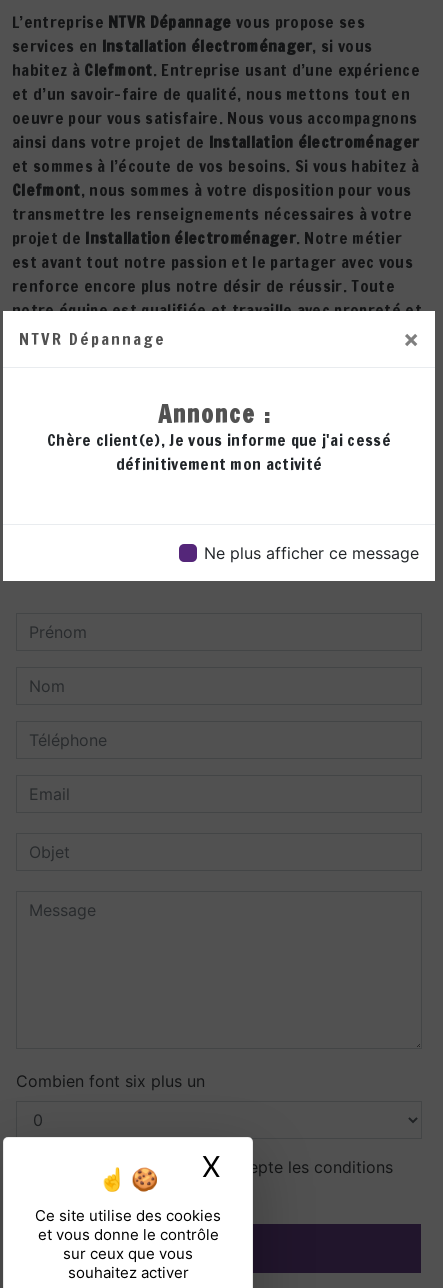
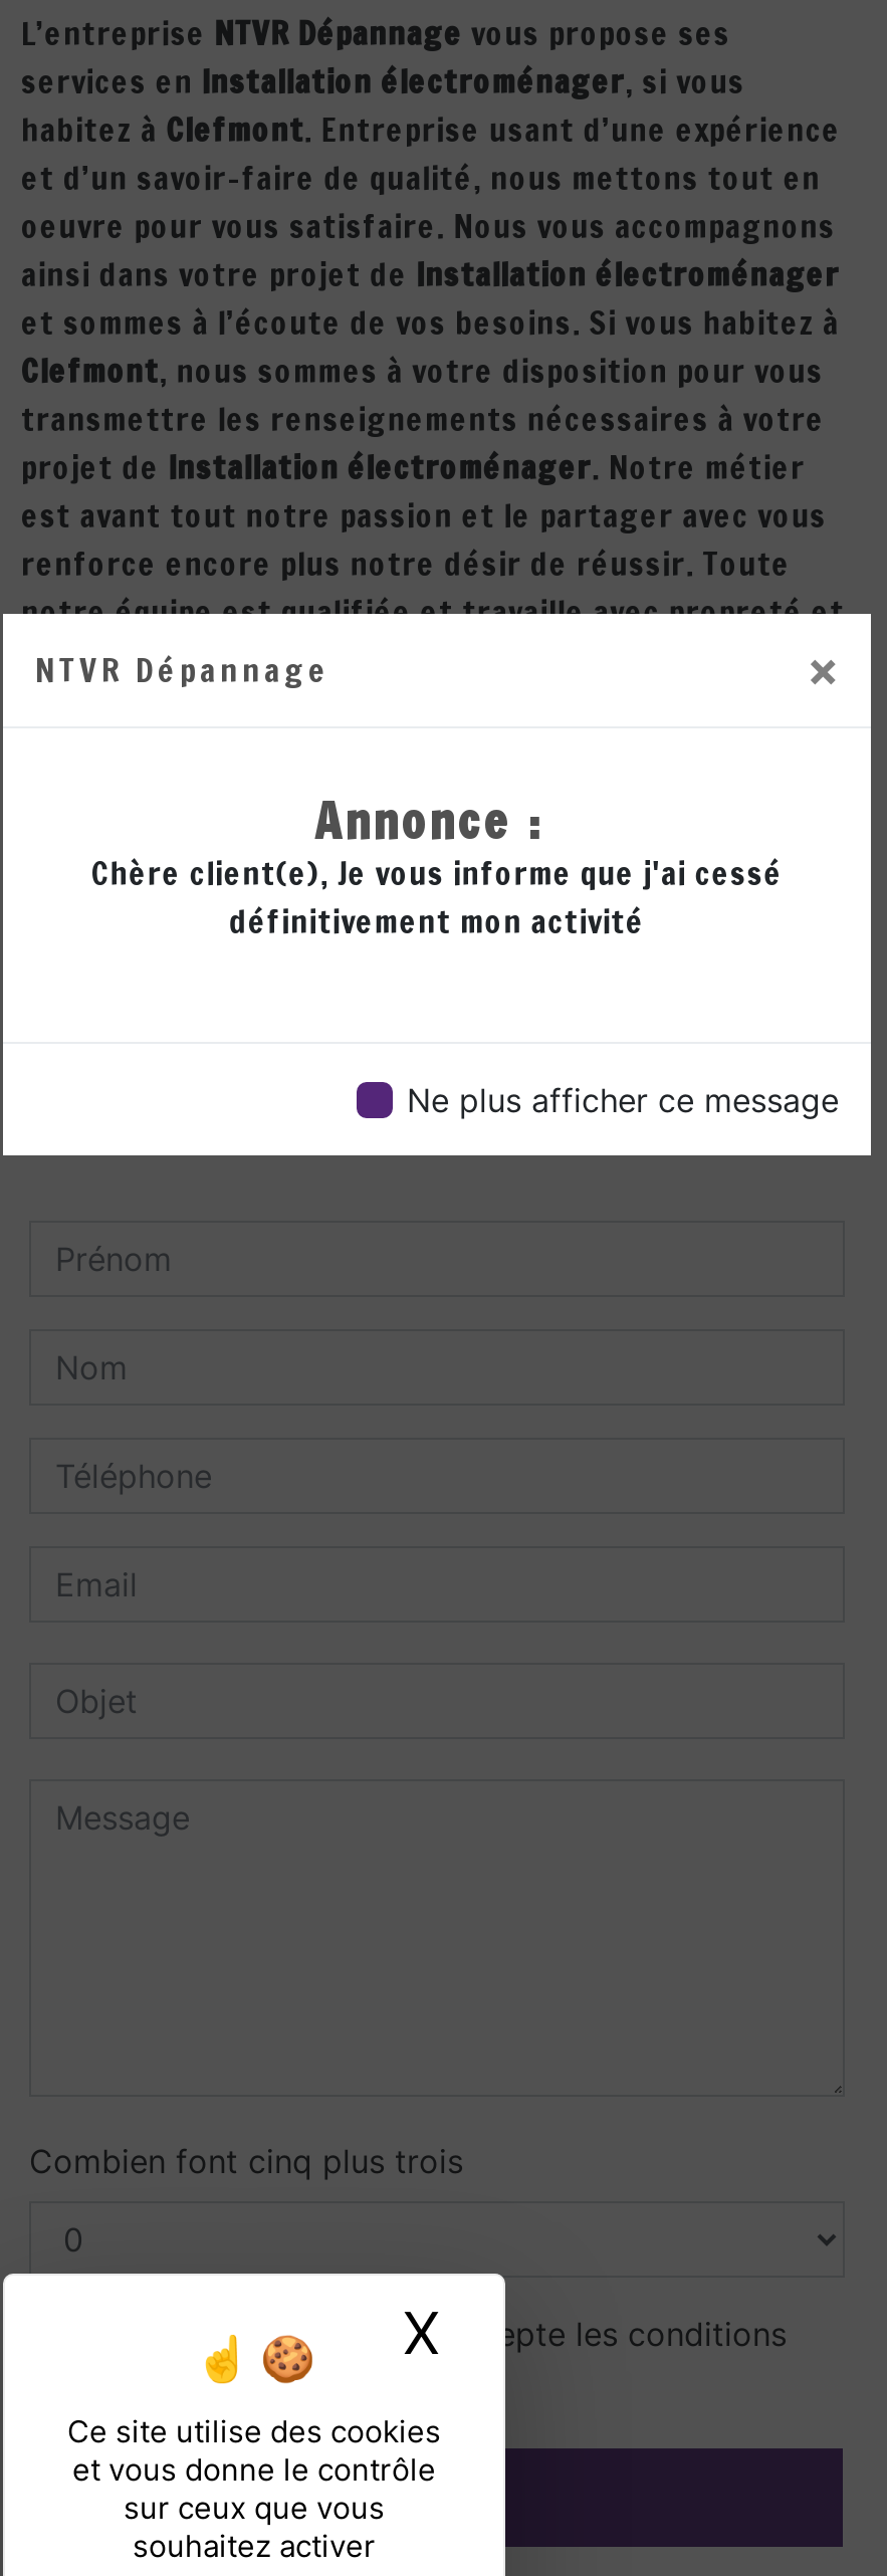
[16,1071,205,1091] Combien font six plus un -> [29,2141,463,2181] Combien font cinq plus trois

